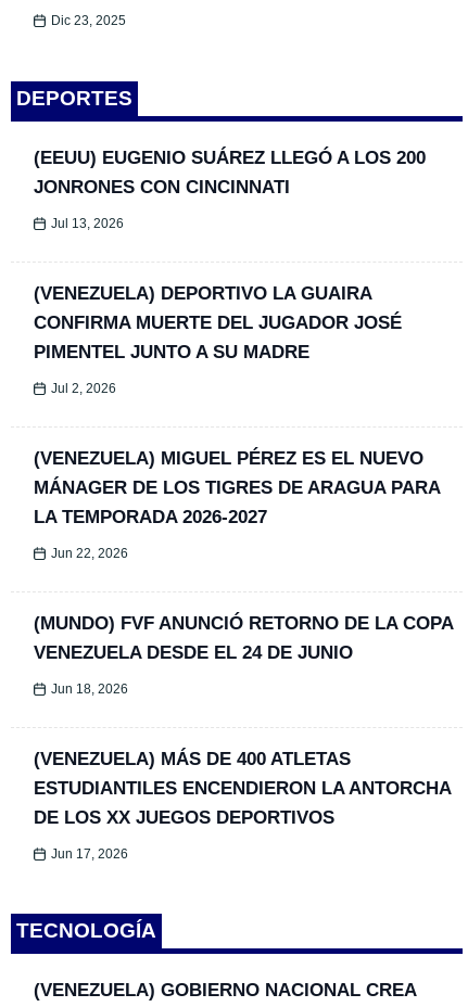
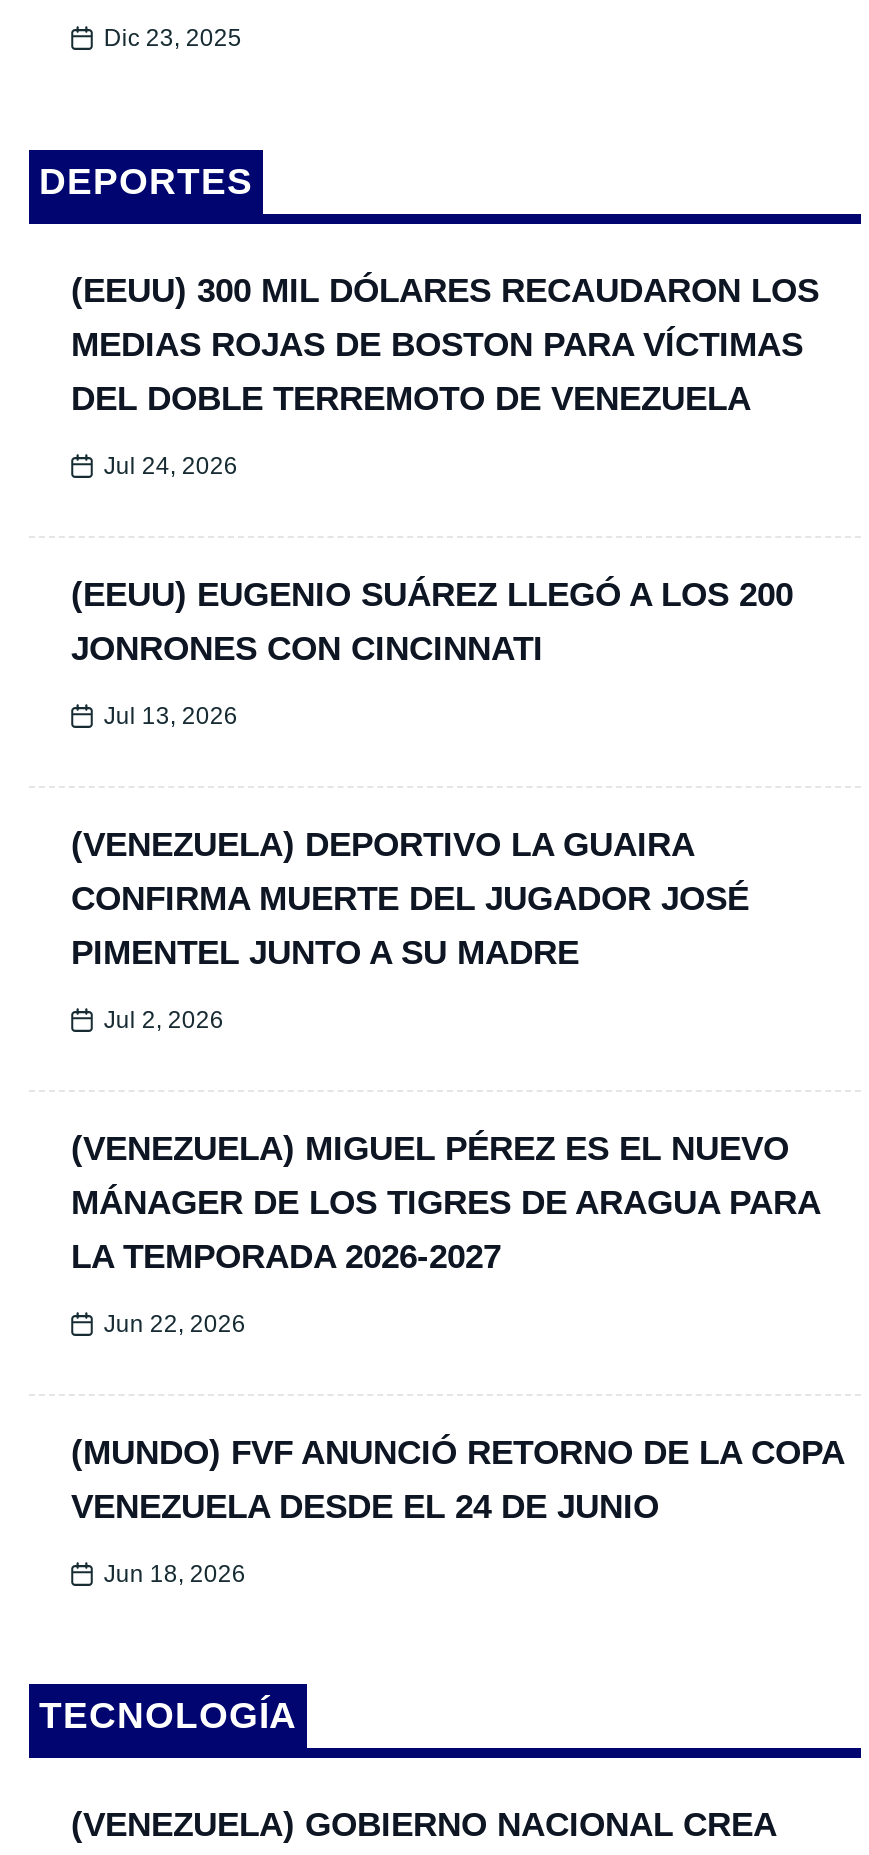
none -> [71,271,819,479] (EEUU) 300 MIL DÓLARES RECAUDARON LOS | MEDIAS ROJAS DE BOSTON PARA VÍCTIMAS | DEL DOBLE TERREMOTO DE VENEZUELA | Jul 24, 2026
moved [34,147,453,696] -> [71,575,843,1587]: (EEUU) EUGENIO SUÁREZ LLEGÓ A LOS 200 | JONRONES CON CINCINNATI | Jul 13, 2026 | ... | VENEZUELA DESDE EL 24 DE JUNIO | Jun 18, 2026
[34,748,451,861] (VENEZUELA) MÁS DE 400 ATLETAS | ESTUDIANTILES ENCENDIERON LA ANTORCHA | DE LOS XX JUEGOS DEPORTIVOS | Jun 17, 2026 -> none

